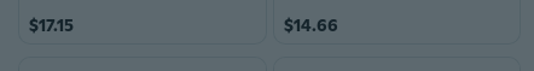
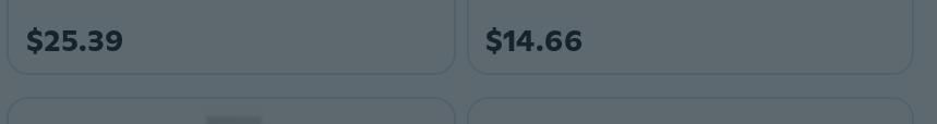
[29,14,74,36] $17.15 -> [26,21,124,60] $25.39

